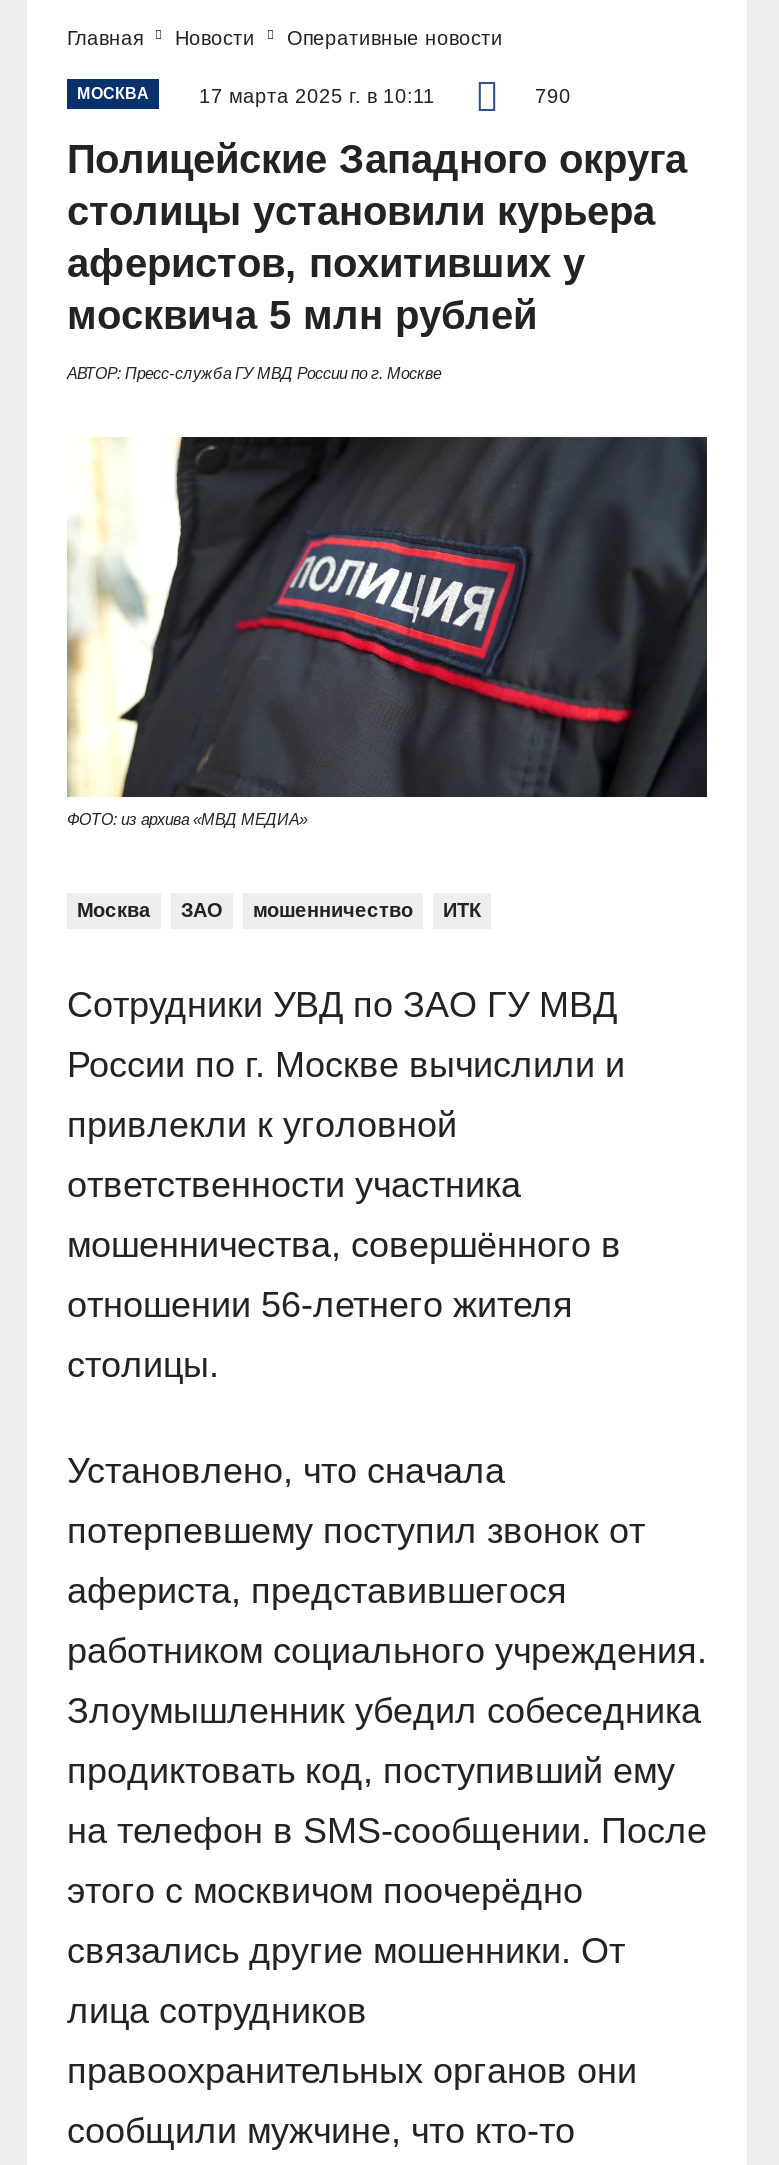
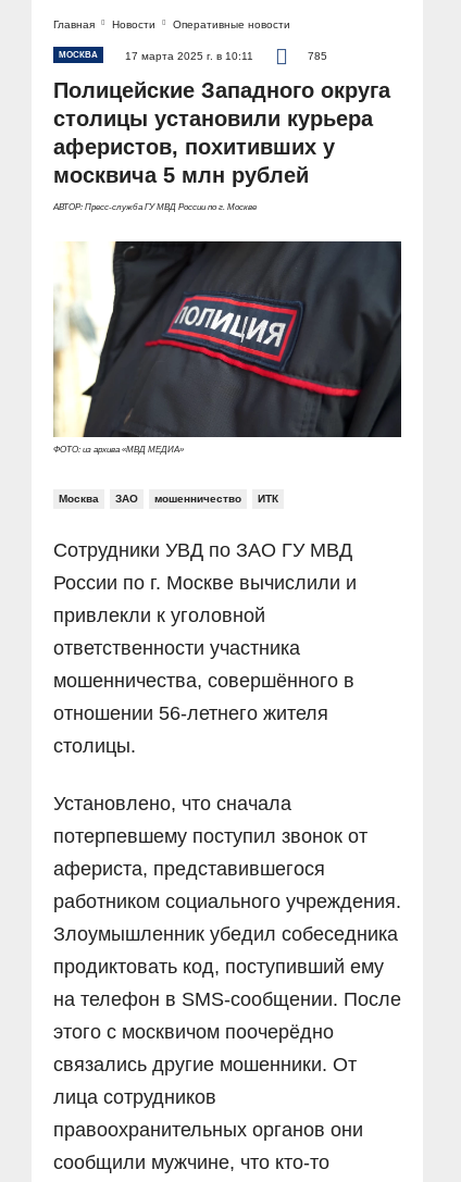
[535,85,571,107] 790 -> [308,50,327,62] 785

